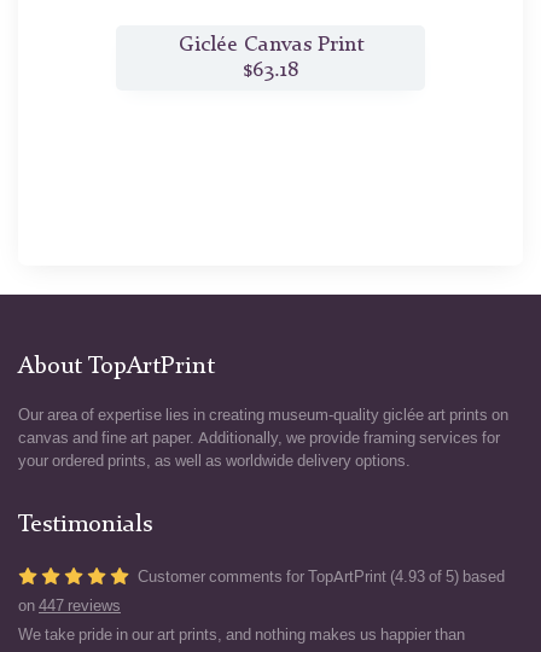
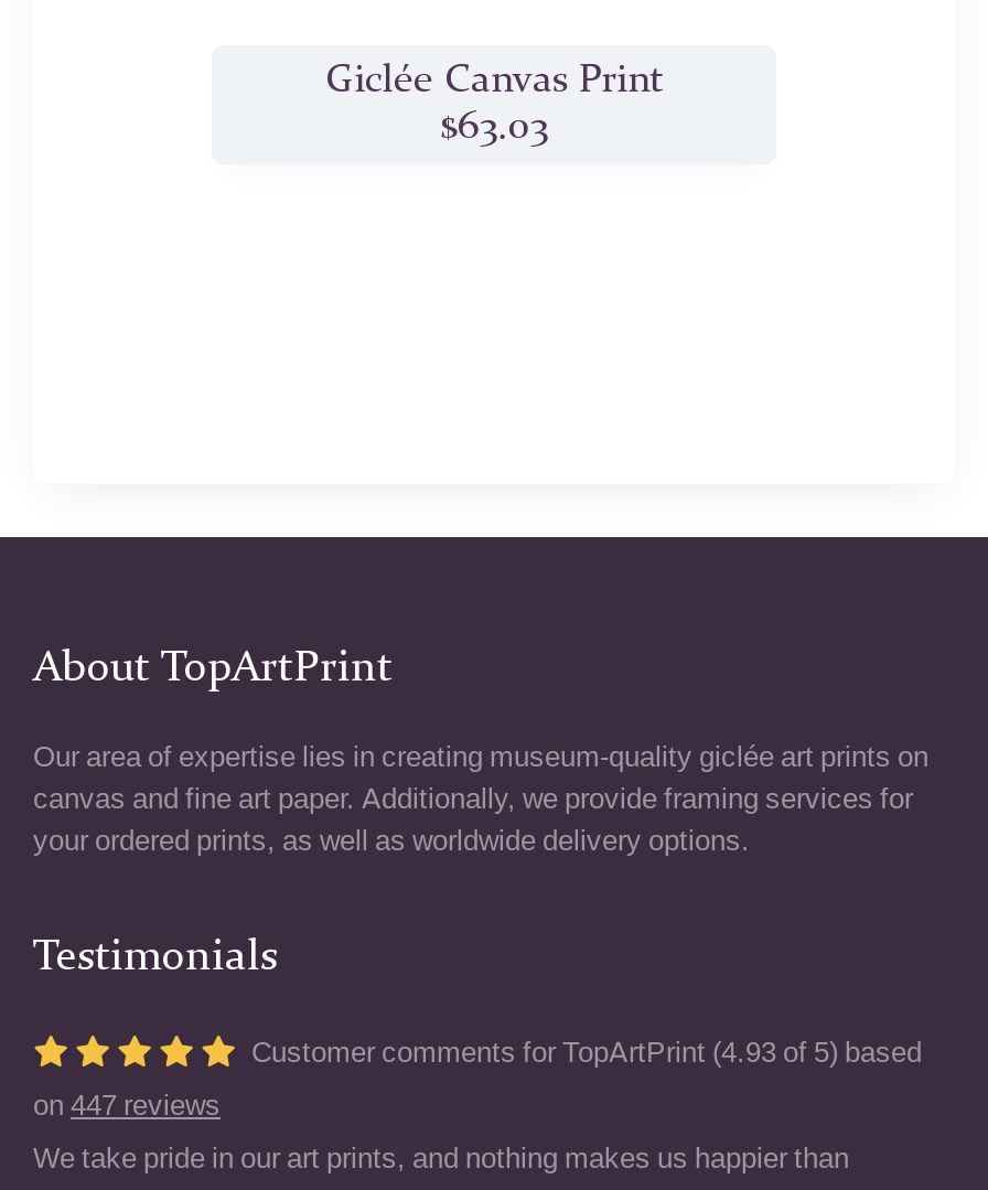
[242,60,299,81] $63.18 -> [440,108,548,147] $63.03

